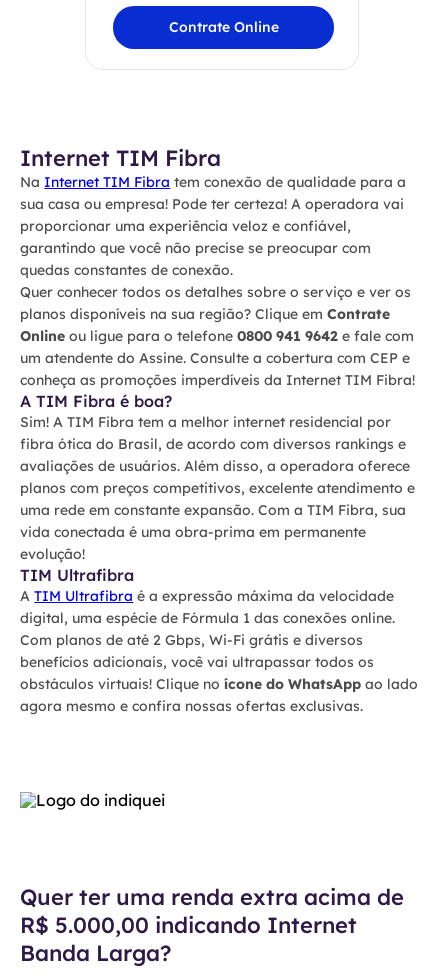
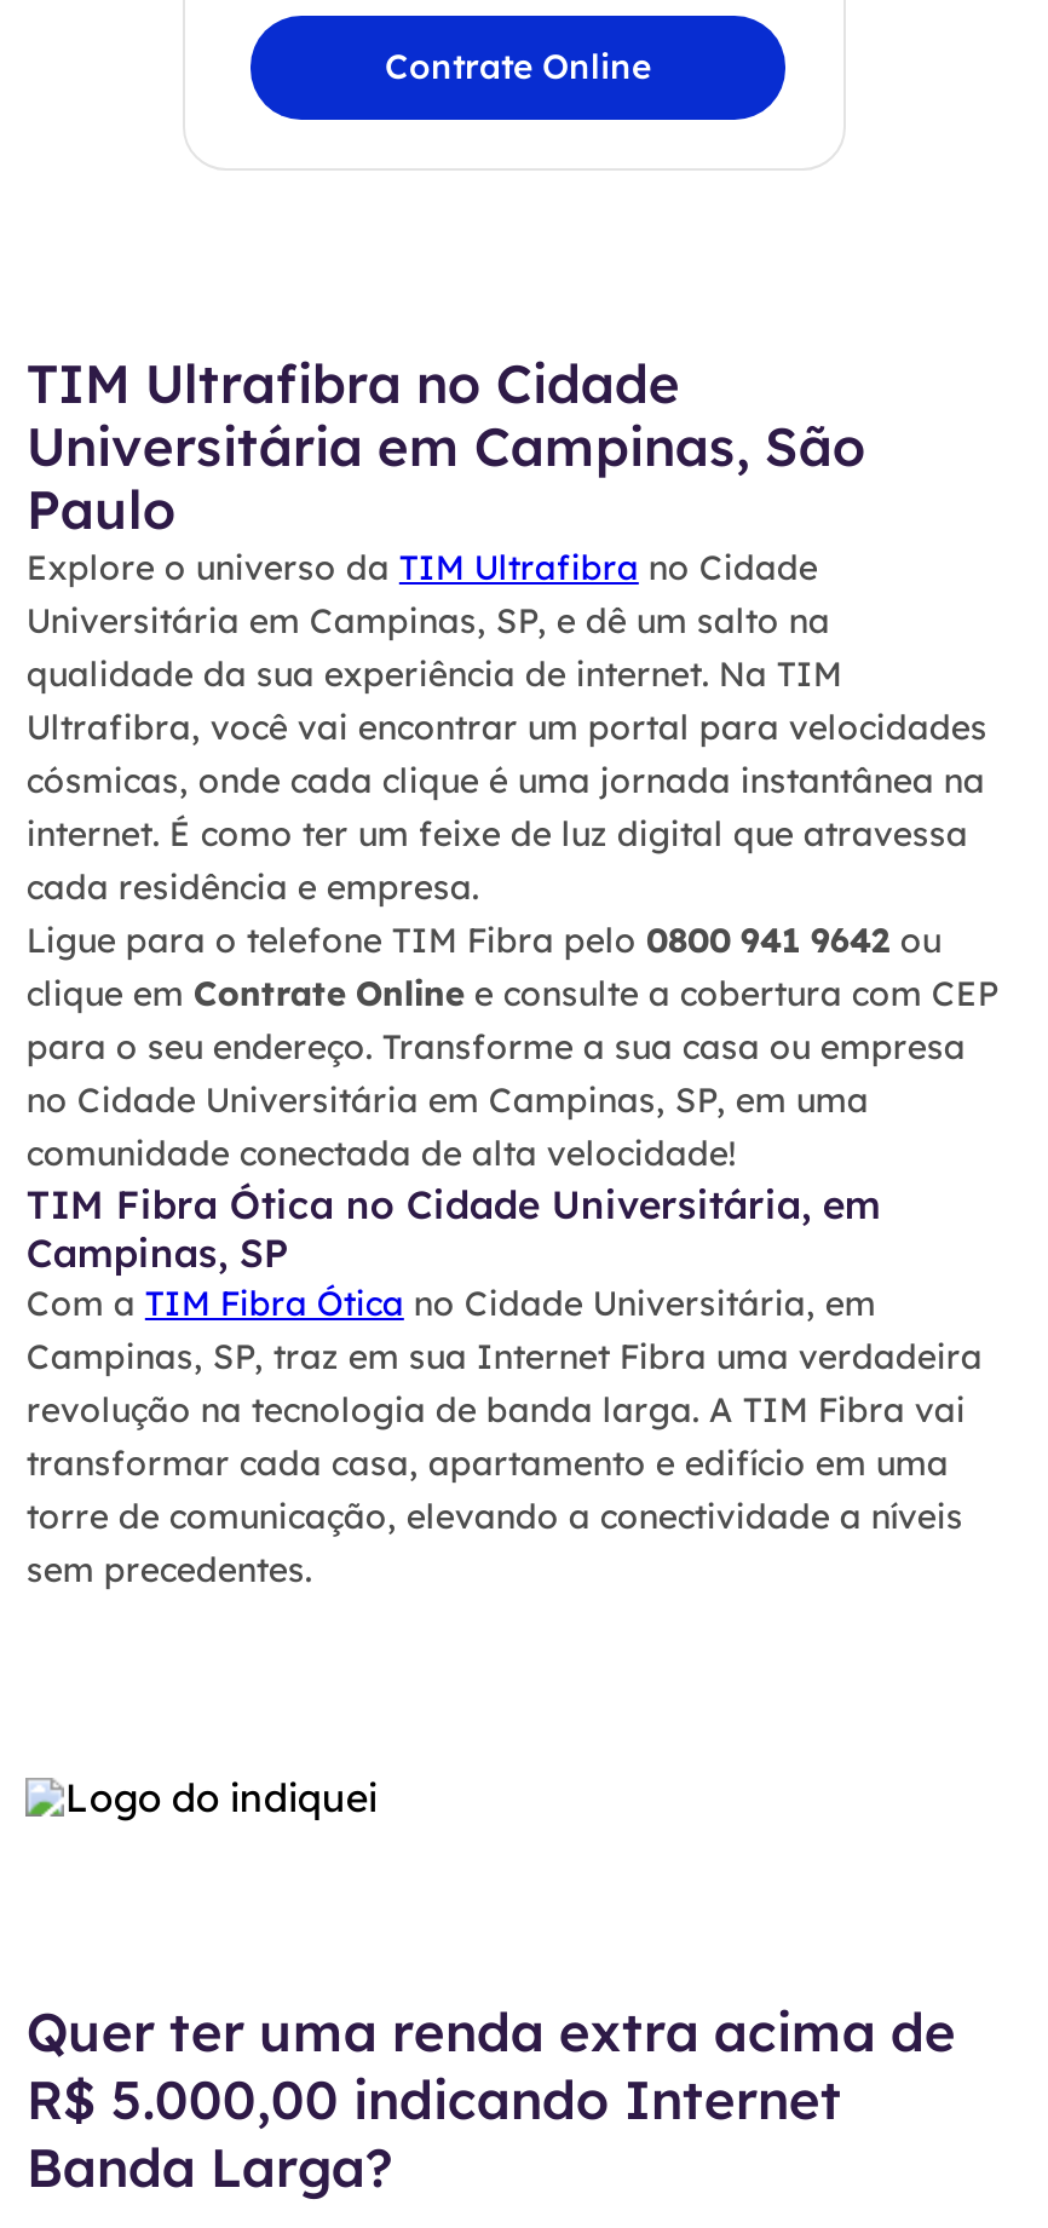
[20,144,418,715] Internet TIM Fibra | Na Internet TIM Fibra tem conexão de qualidade para a | sua casa ou empresa! Pode ter certeza! A operadora vai | proporcionar uma experiência veloz e confiável, | garantindo que você não precise se preocupar com | quedas constantes de conexão. | Quer conhecer todos os detalhes sobre o serviço e ver os | planos disponíveis na sua região? Clique em Contrate | Online ou ligue para o telefone 0800 941 9642 e fale com | um atendente do Assine. Consulte a cobertura com CEP e | conheça as promoções imperdíveis da Internet TIM Fibra! | A TIM Fibra é boa? | Sim! A TIM Fibra tem a melhor internet residencial por | fibra ótica do Brasil, de acordo com diversos rankings e | avaliações de usuários. Além disso, a operadora oferece | planos com preços competitivos, excelente atendimento e | uma rede em constante expansão. Com a TIM Fibra, sua | vida conectada é uma obra-prima em permanente | evolução! | TIM Ultrafibra | A TIM Ultrafibra é a expressão máxima da velocidade | digital, uma espécie de Fórmula 1 das conexões online. | Com planos de até 2 Gbps, Wi-Fi grátis e diversos | benefícios adicionais, você vai ultrapassar todos os | obstáculos virtuais! Clique no ícone do WhatsApp ao lado | agora mesmo e confira nossas ofertas exclusivas. -> [26,350,999,1591] TIM Ultrafibra no Cidade | Universitária em Campinas, São | Paulo | Explore o universo da TIM Ultrafibra no Cidade | Universitária em Campinas, SP, e dê um salto na | qualidade da sua experiência de internet. Na TIM | Ultrafibra, você vai encontrar um portal para velocidades | cósmicas, onde cada clique é uma jornada instantânea na | internet. É como ter um feixe de luz digital que atravessa | cada residência e empresa. | Ligue para o telefone TIM Fibra pelo 0800 941 9642 ou | clique em Contrate Online e consulte a cobertura com CEP | para o seu endereço. Transforme a sua casa ou empresa | no Cidade Universitária em Campinas, SP, em uma | comunidade conectada de alta velocidade! | TIM Fibra Ótica no Cidade Universitária, em | Campinas, SP | Com a TIM Fibra Ótica no Cidade Universitária, em | Campinas, SP, traz em sua Internet Fibra uma verdadeira | revolução na tecnologia de banda larga. A TIM Fibra vai | transformar cada casa, apartamento e edifício em uma | torre de comunicação, elevando a conectividade a níveis | sem precedentes.

